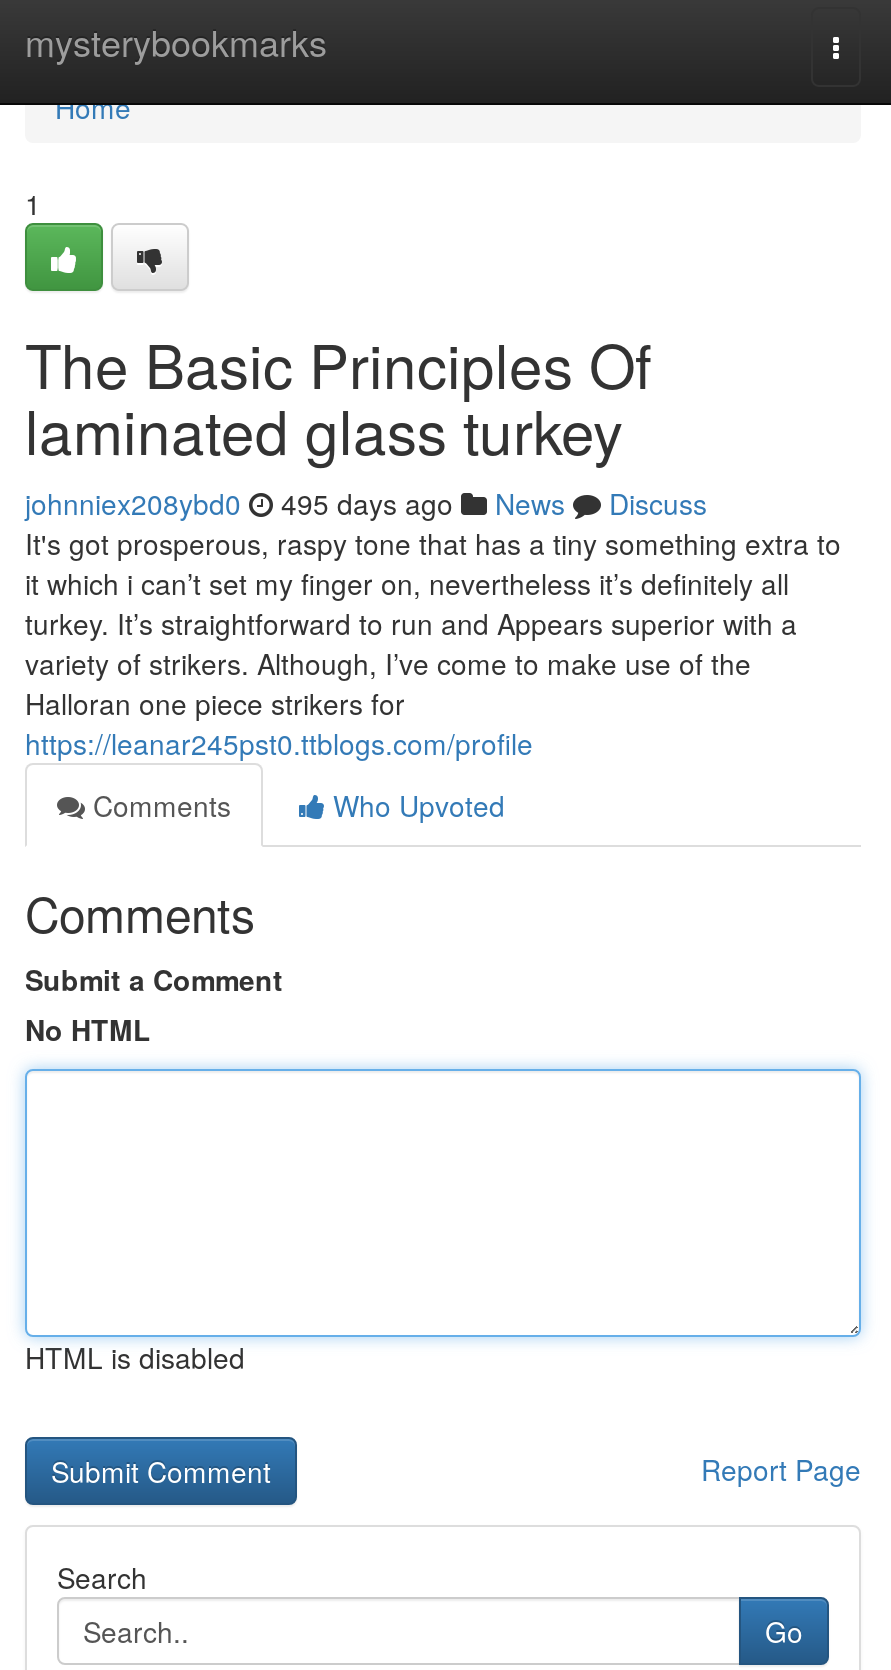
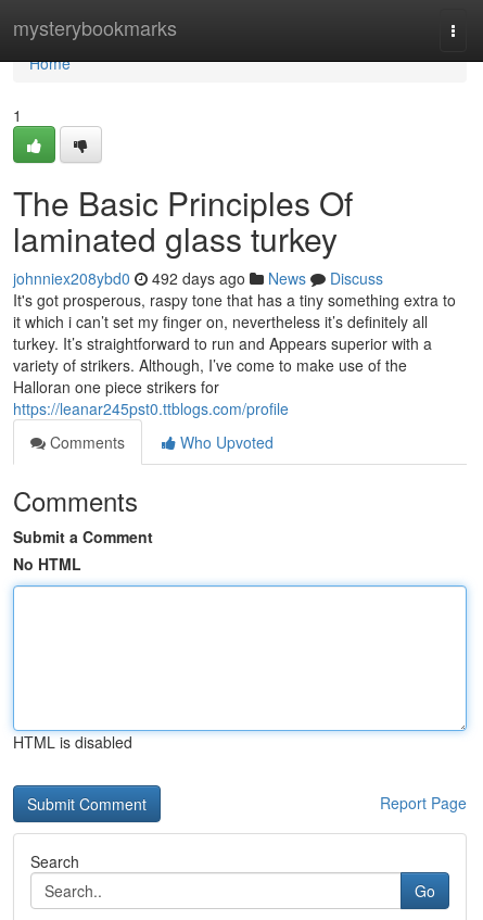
[25,483,707,523] johnniex208ybd0 495 days ago News Discuss -> [13,267,383,289] johnniex208ybd0 492 days ago News Discuss

